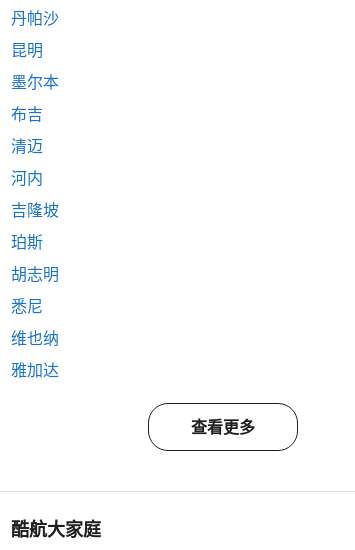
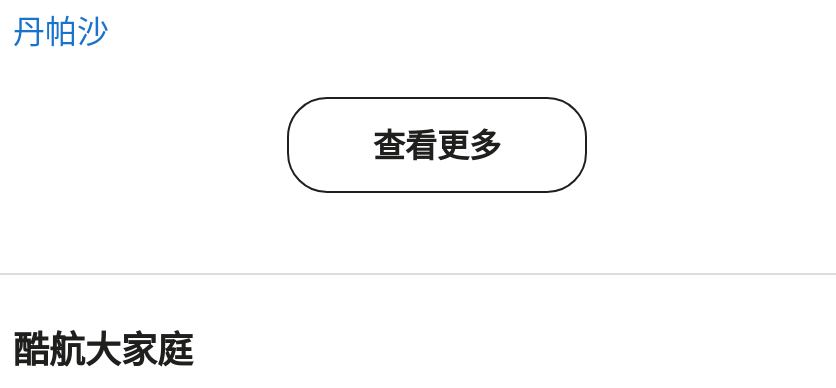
[11,41,59,380] 昆明 | 墨尔本 | 布吉 | 清迈 | 河内 | 吉隆坡 | 珀斯 | 胡志明 | 悉尼 | 维也纳 | 雅加达 -> none

